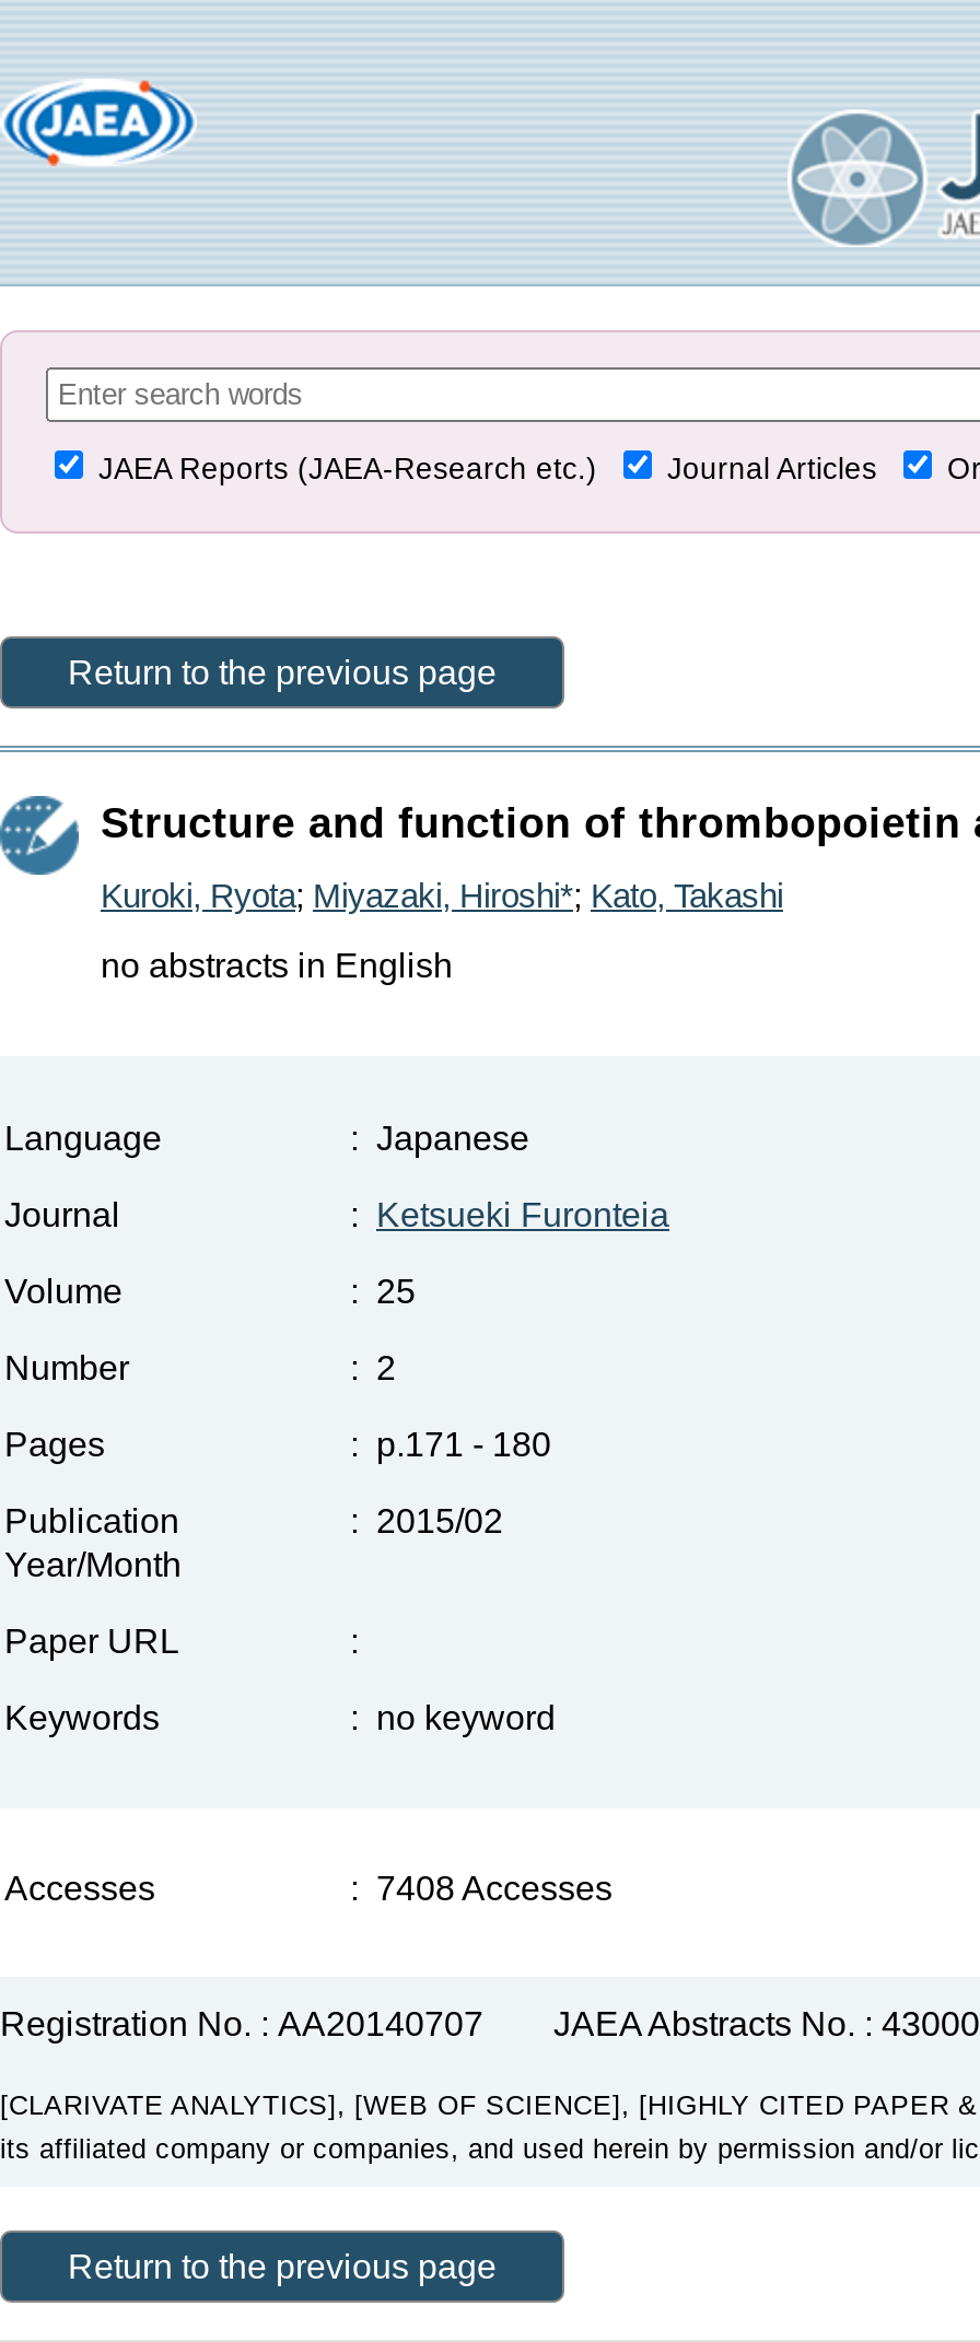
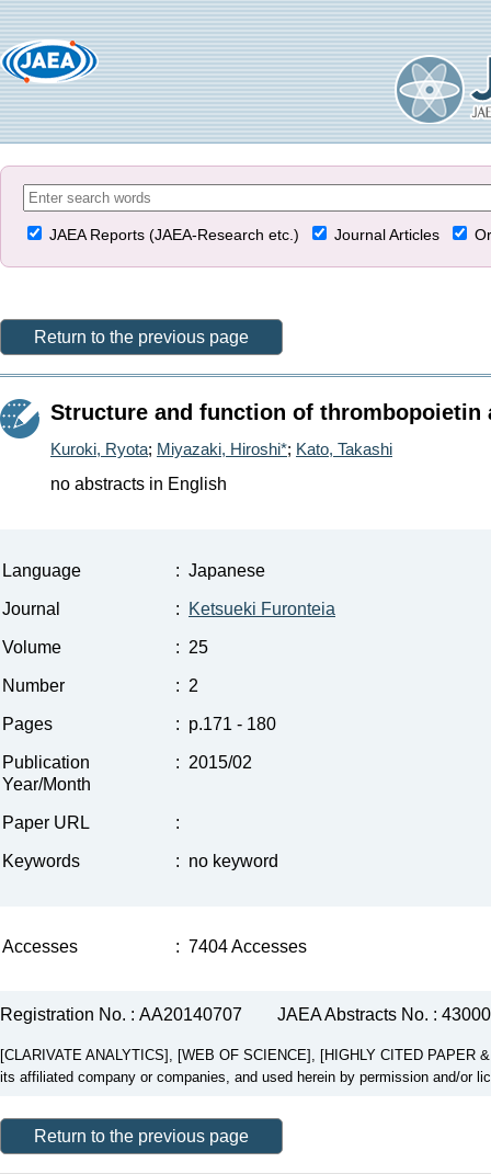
[350,1870,612,1907] : 7408 Accesses -> [175,938,307,956] : 7404 Accesses

